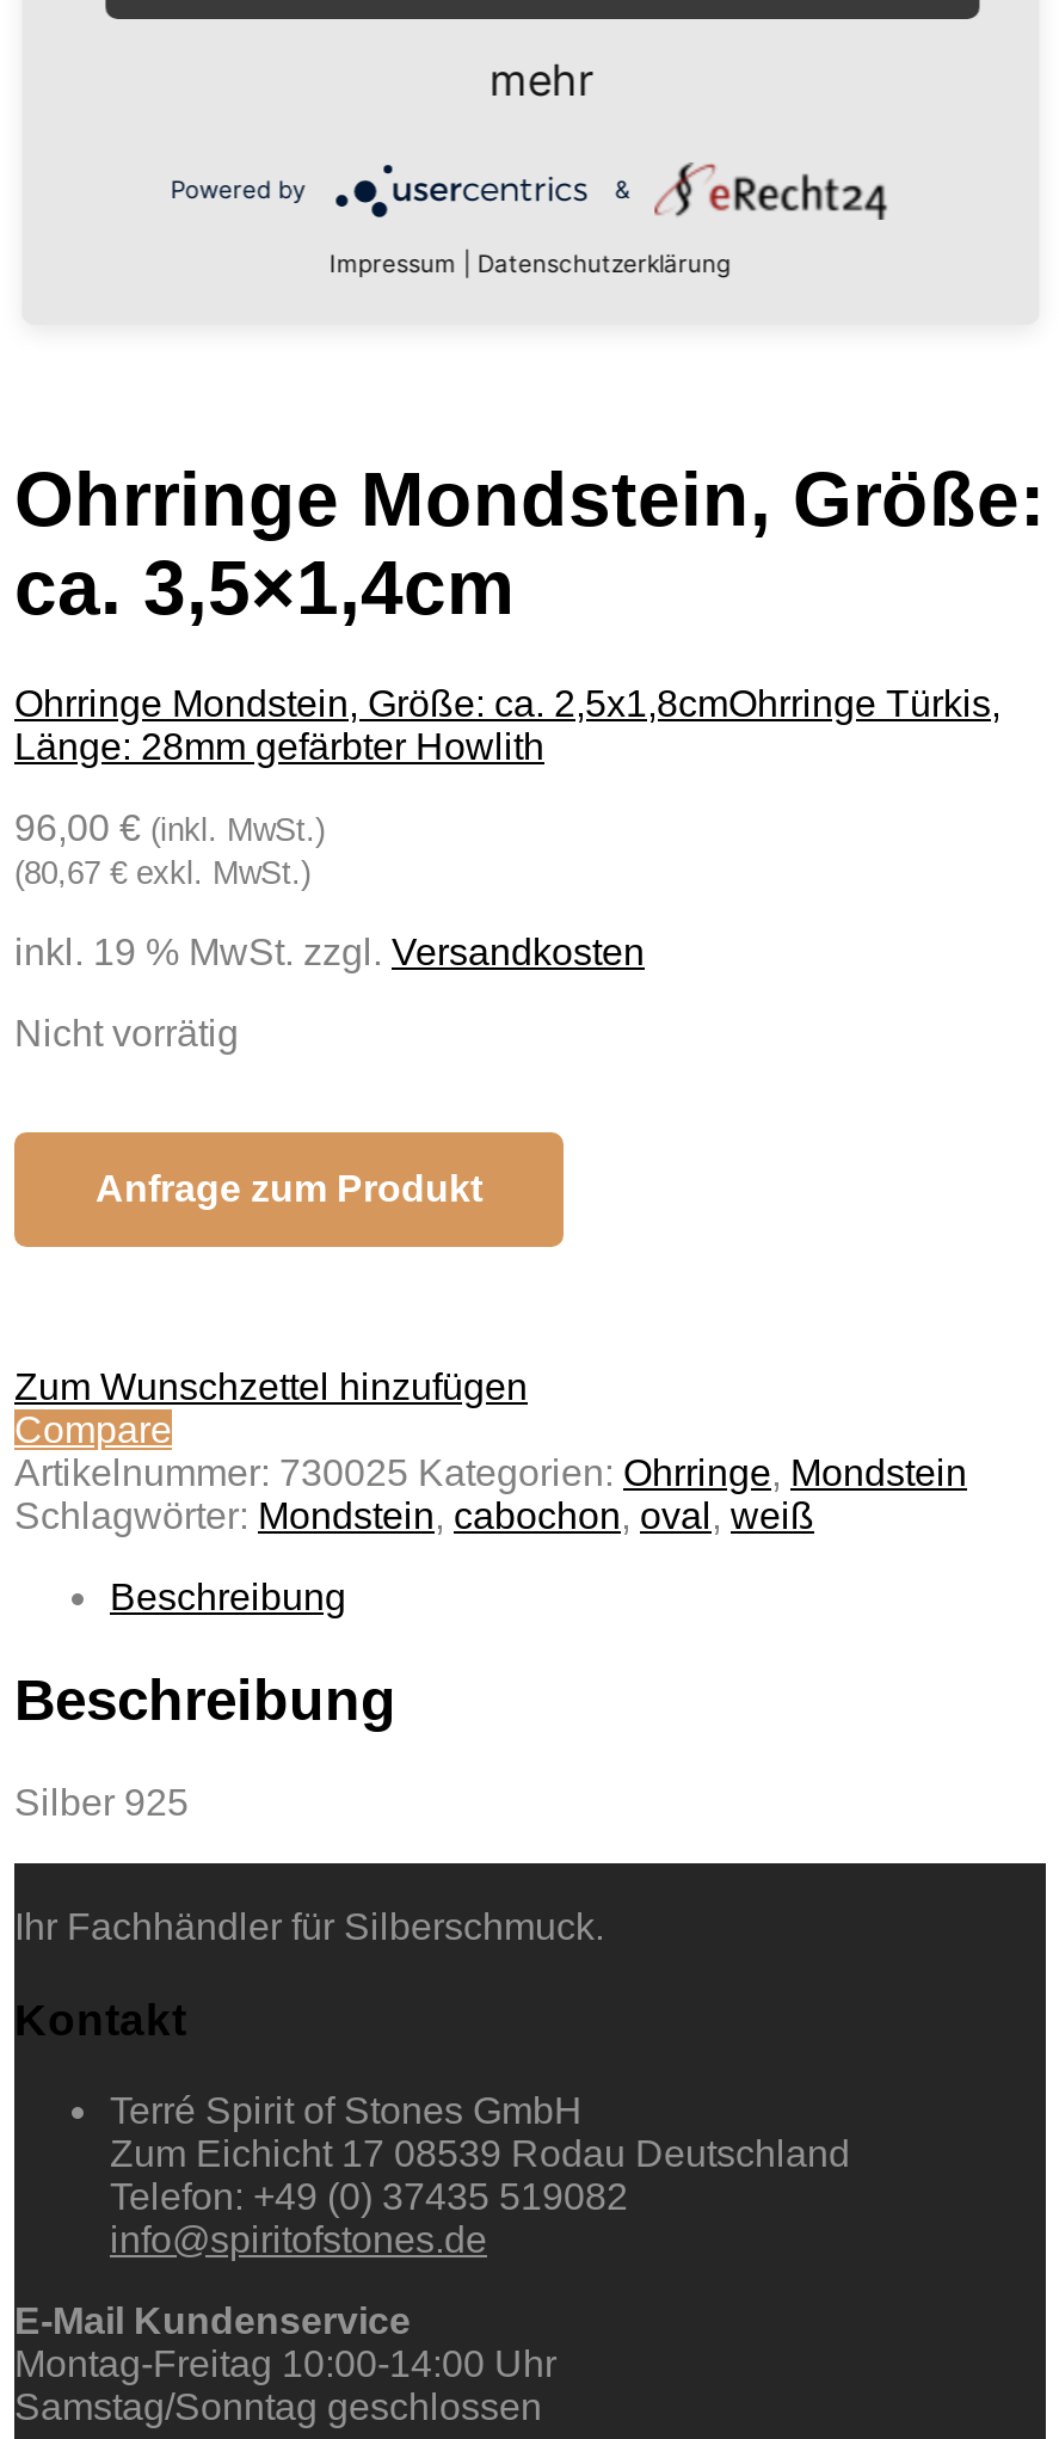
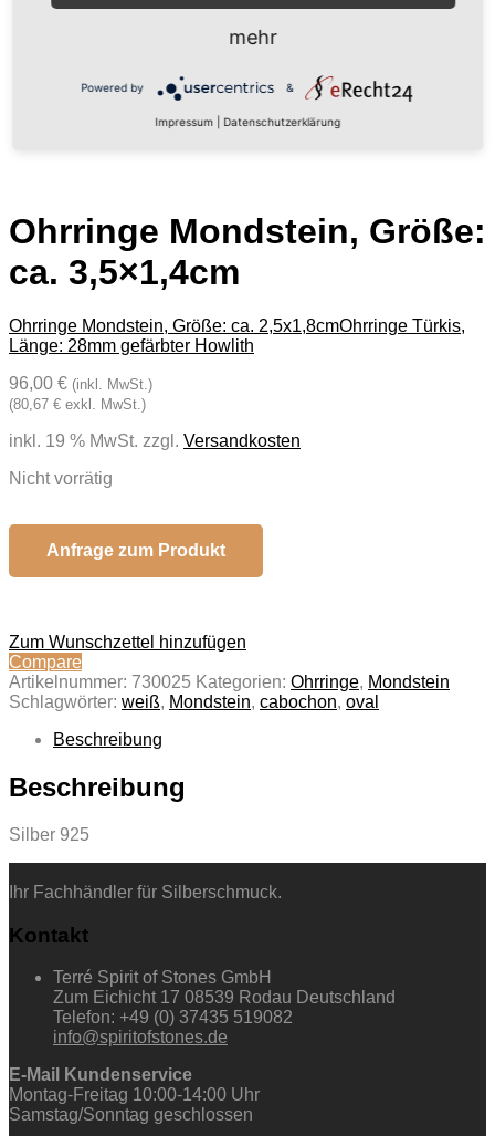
[14,1496,814,1536] Schlagwörter: Mondstein, cabochon, oval, weiß -> [9,693,379,711] Schlagwörter: weiß, Mondstein, cabochon, oval

